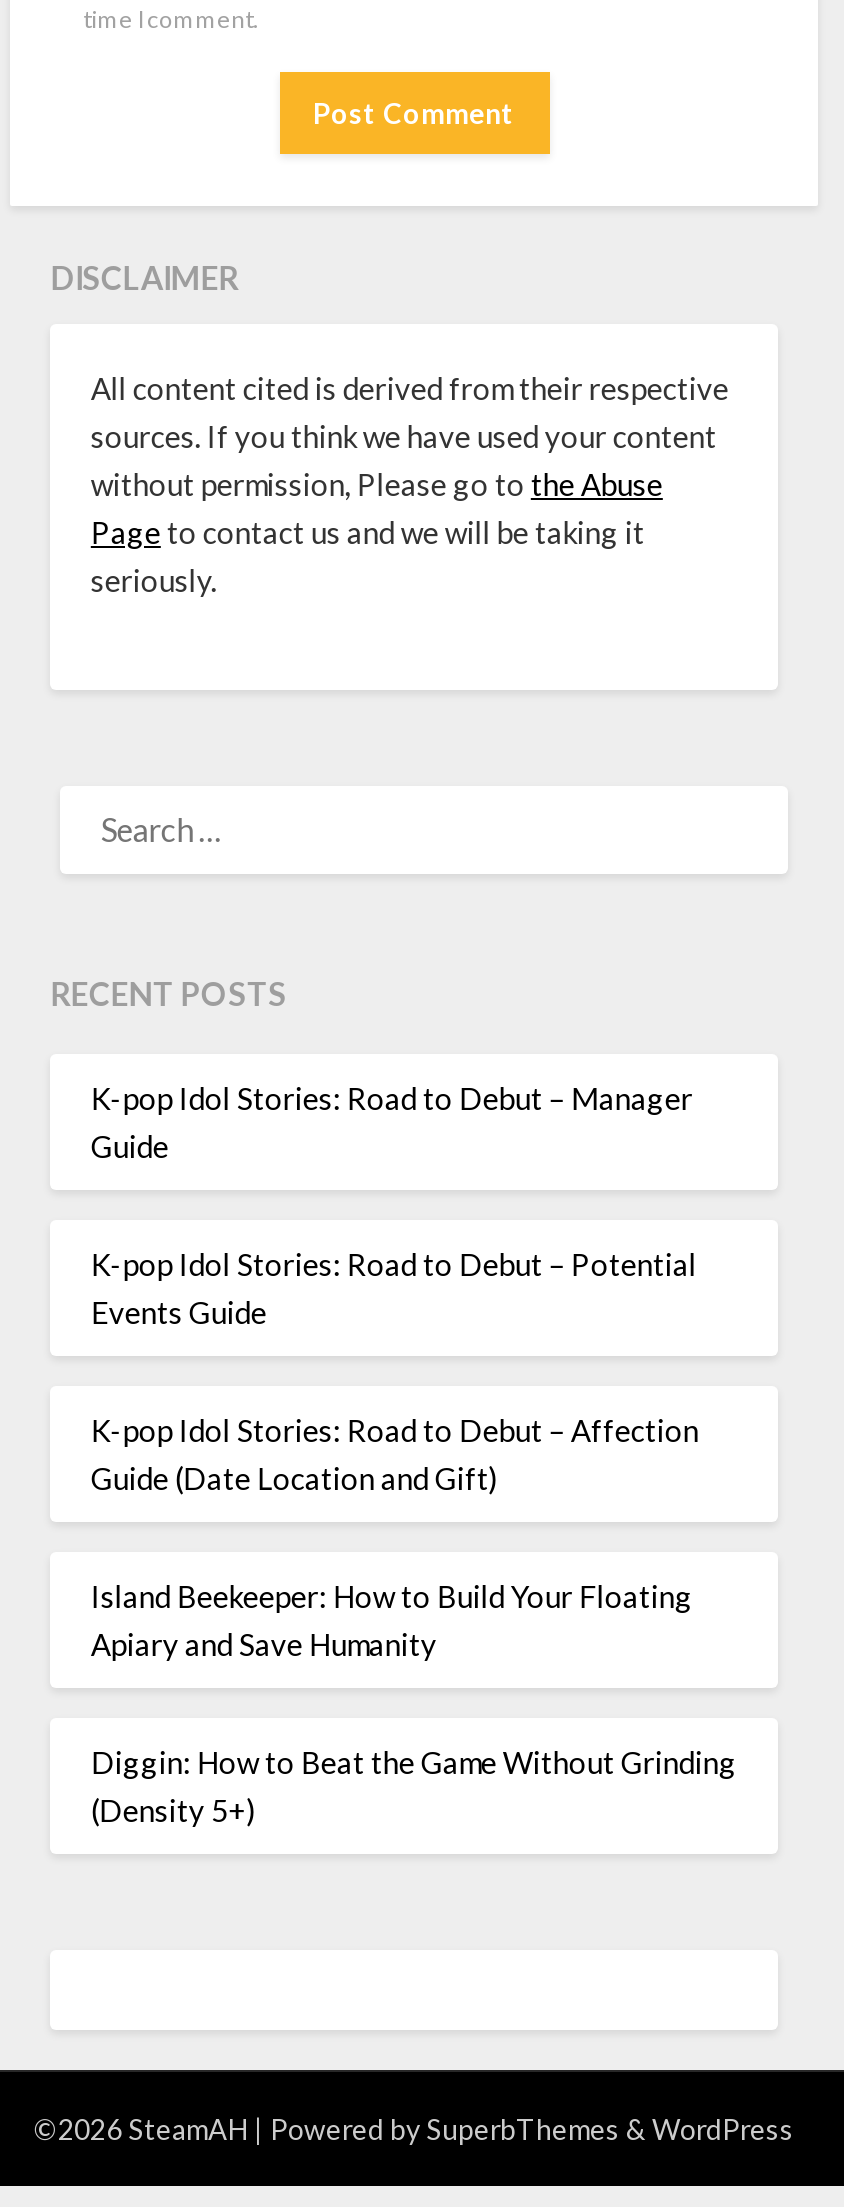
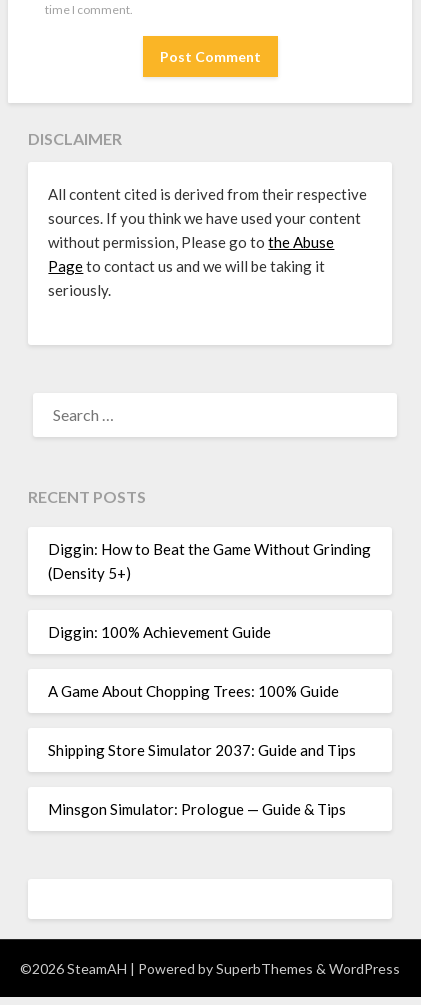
[91,1081,699,1663] K-pop Idol Stories: Road to Debut – Manager | Guide | K-pop Idol Stories: Road to Debut – Potential | Events Guide | K-pop Idol Stories: Road to Debut – Affection | Guide (Date Location and Gift) | Island Beekeeper: How to Build Your Floating | Apiary and Save Humanity -> none
moved [91,1745,737,1829] -> [48,540,371,582]: Diggin: How to Beat the Game Without Grinding | (Density 5+)
none -> [48,623,356,818] Diggin: 100% Achievement Guide | A Game About Chopping Trees: 100% Guide | Shipping Store Simulator 2037: Guide and Tips | Minsgon Simulator: Prologue — Guide & Tips

